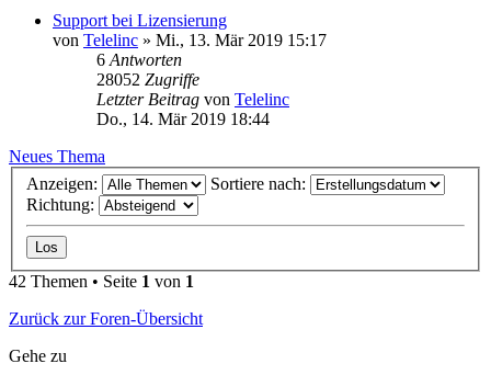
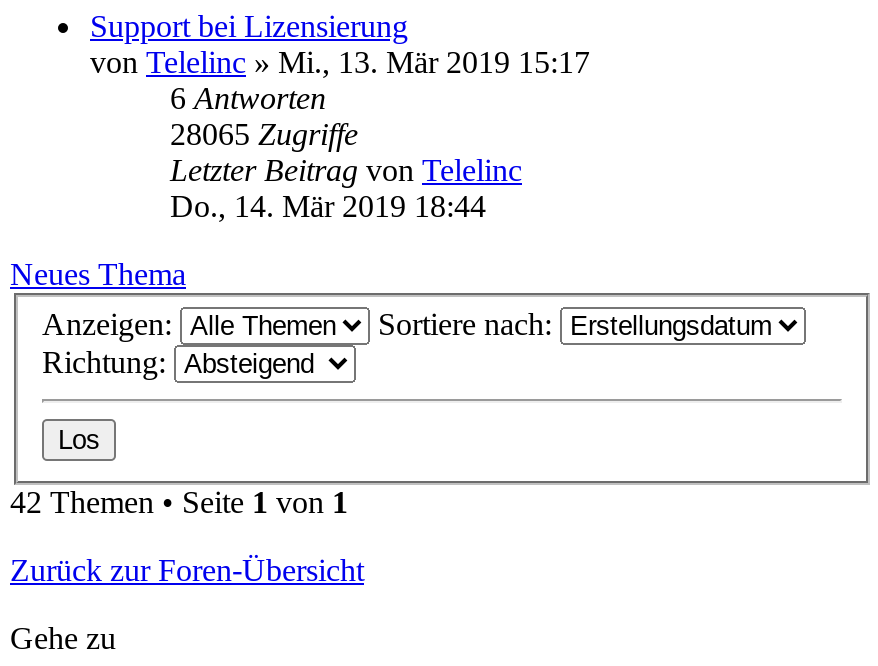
[96,70,199,89] 28052 Zugriffe -> [170,117,358,151] 28065 Zugriffe

